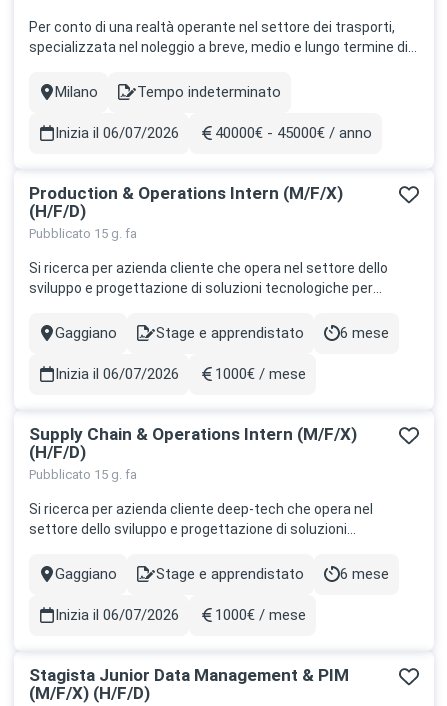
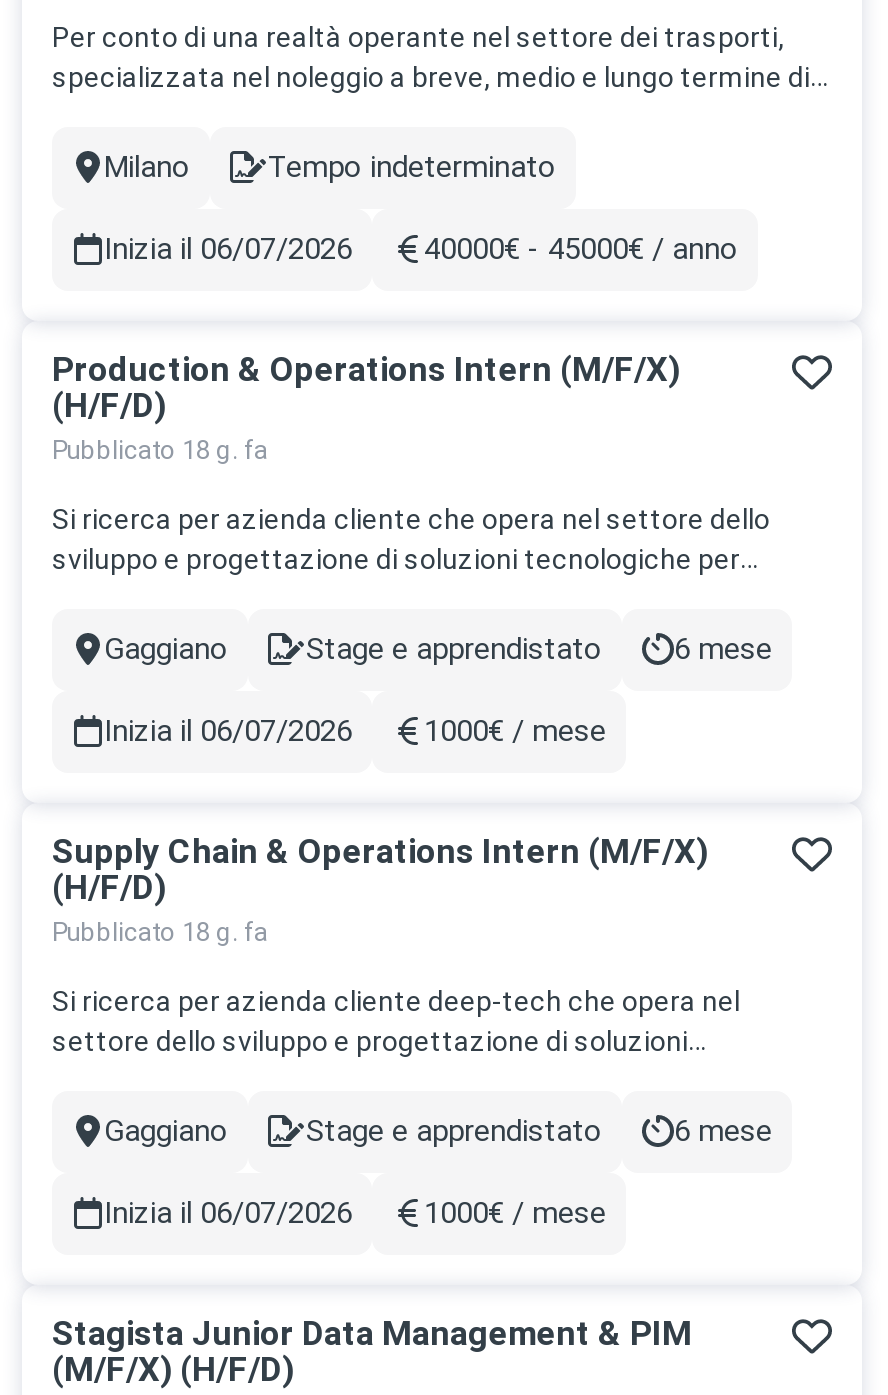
[29,226,137,241] Pubblicato 15 g. fa -> [52,434,268,464] Pubblicato 18 g. fa
[29,467,137,482] Pubblicato 15 g. fa -> [52,916,268,946] Pubblicato 18 g. fa

